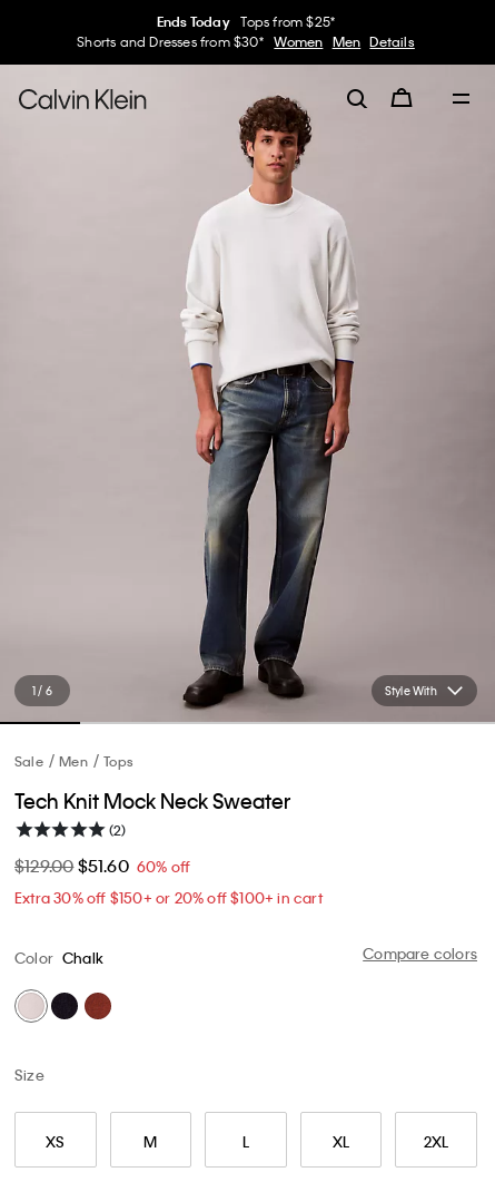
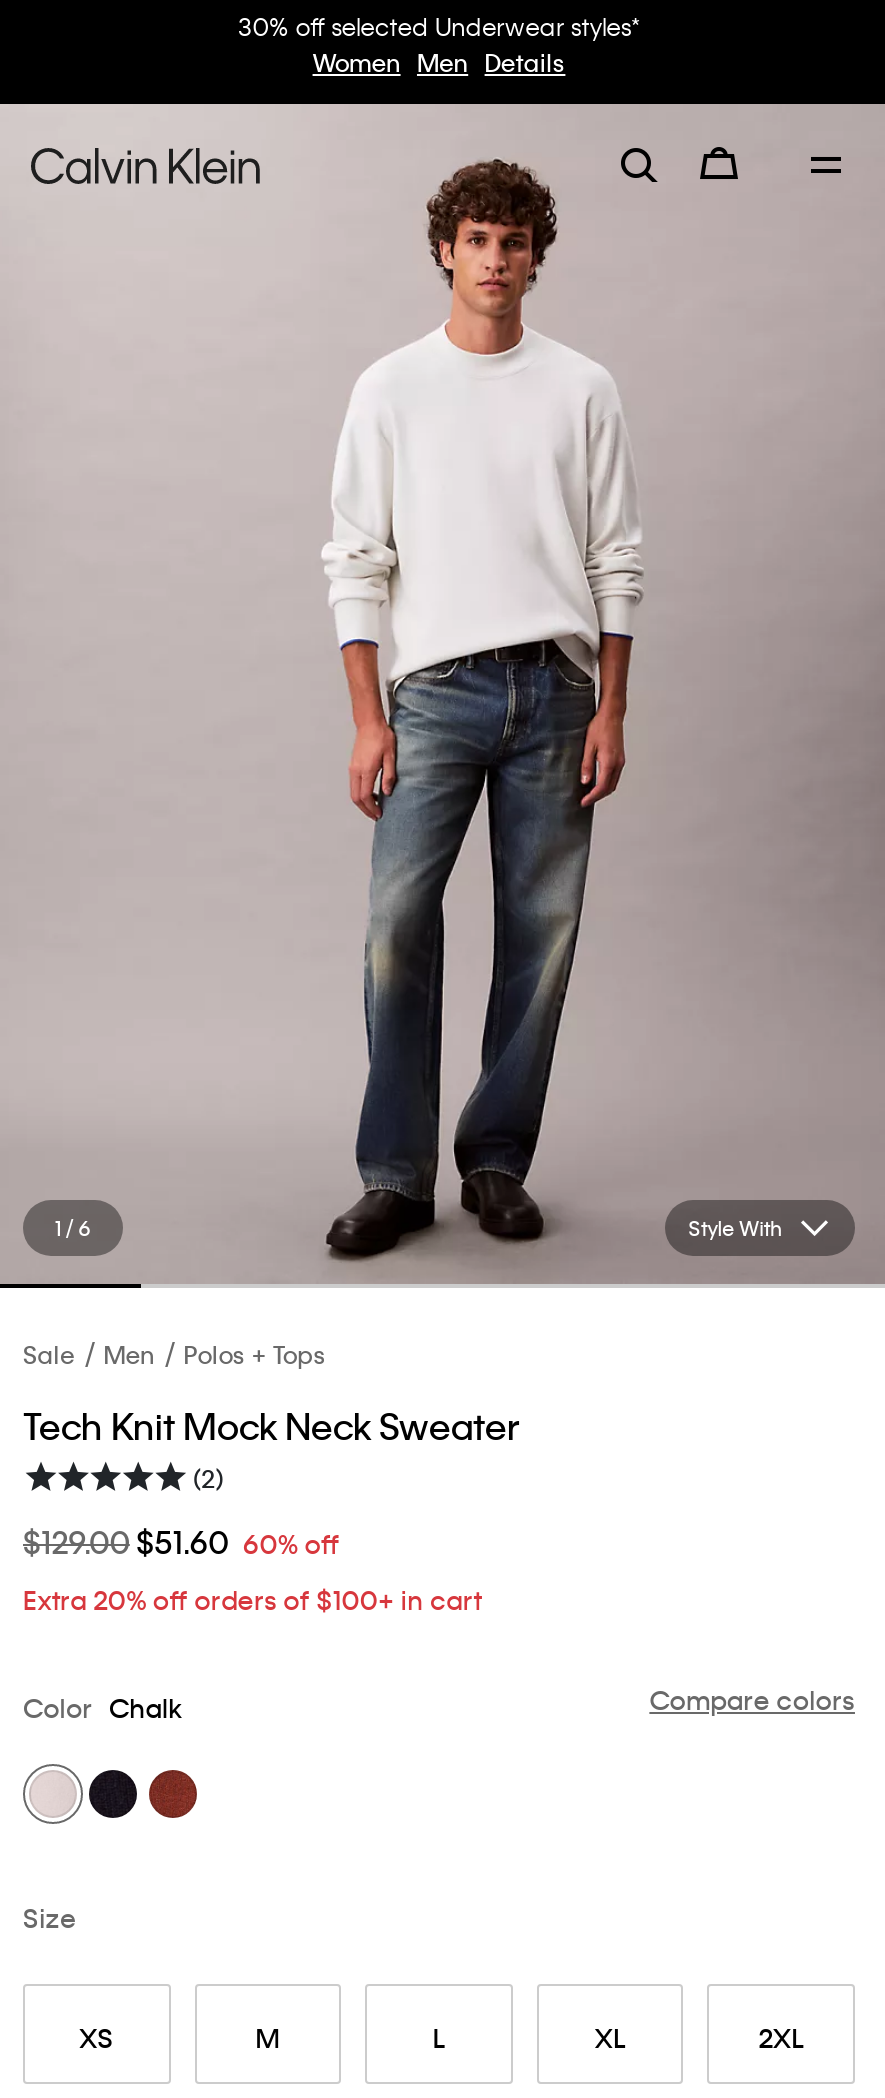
[77,12,415,50] Ends Today Tops from $25* | Shorts and Dresses from $30* Women Men Details -> [238,10,640,78] 30% off selected Underwear styles* | Women Men Details
[104,752,133,769] Tops -> [183,1338,326,1370] Polos + Tops
[14,888,322,906] Extra 30% off $150+ or 20% off $100+ in cart -> [23,1582,482,1616] Extra 20% off orders of $100+ in cart

